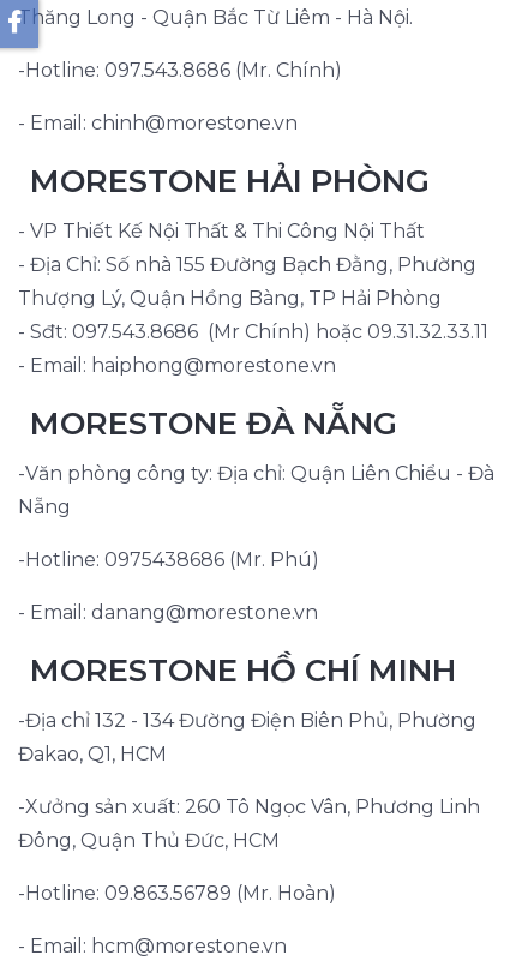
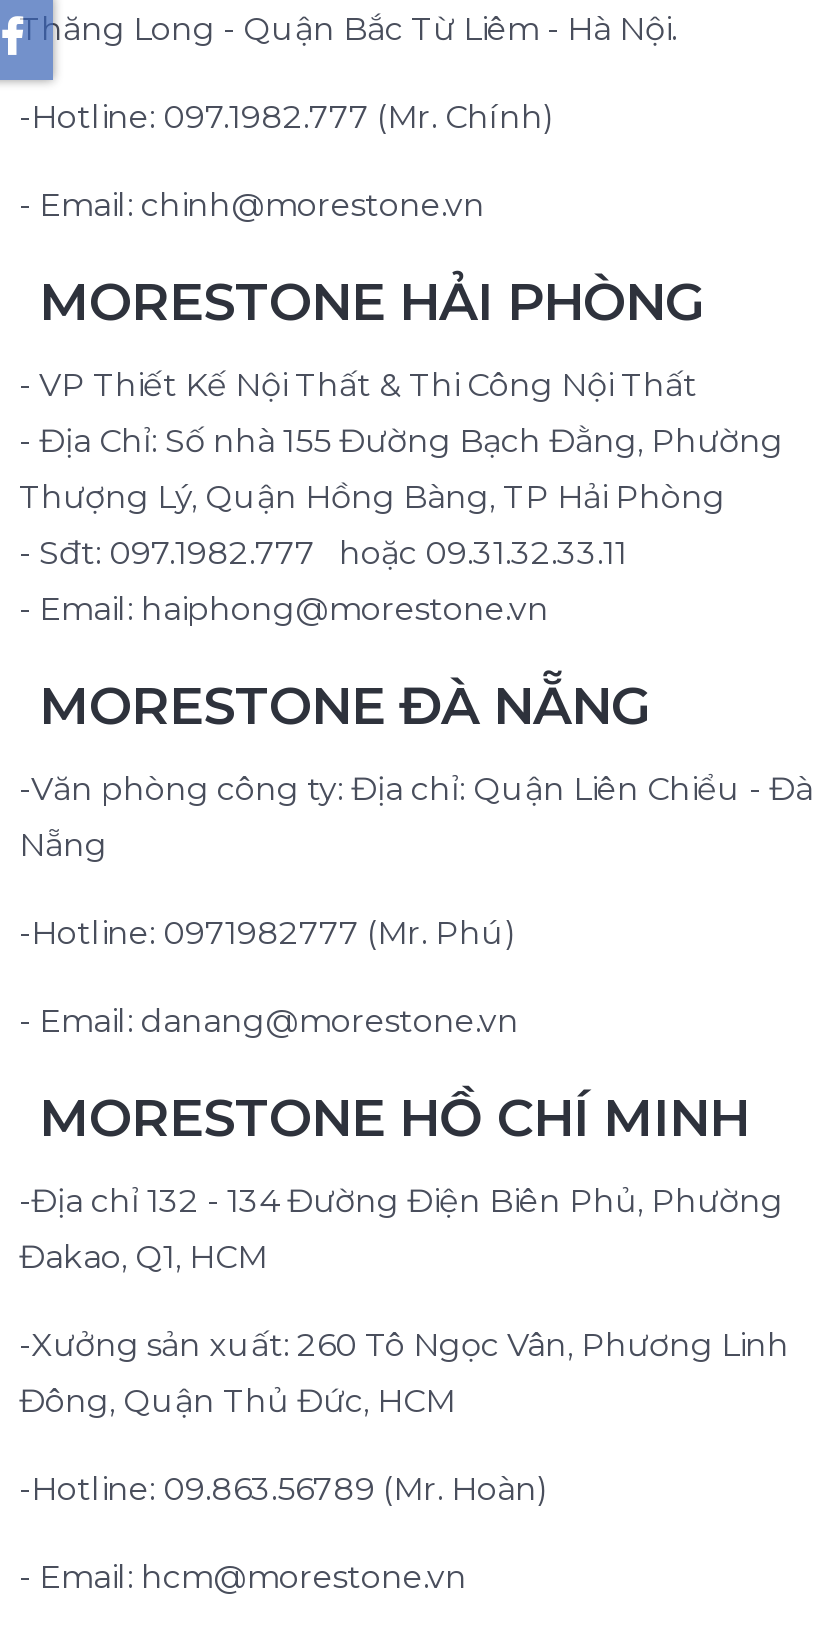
[18,59,347,82] -Hotline: 097.543.8686 (Mr. Chính) -> [19,98,563,136] -Hotline: 097.1982.777 (Mr. Chính)
[18,320,488,343] - Sđt: 097.543.8686 (Mr Chính) hoặc 09.31.32.33.11 -> [19,534,627,572] - Sđt: 097.1982.777 hoặc 09.31.32.33.11
[18,548,319,571] -Hotline: 0975438686 (Mr. Phú) -> [19,914,517,952] -Hotline: 0971982777 (Mr. Phú)

